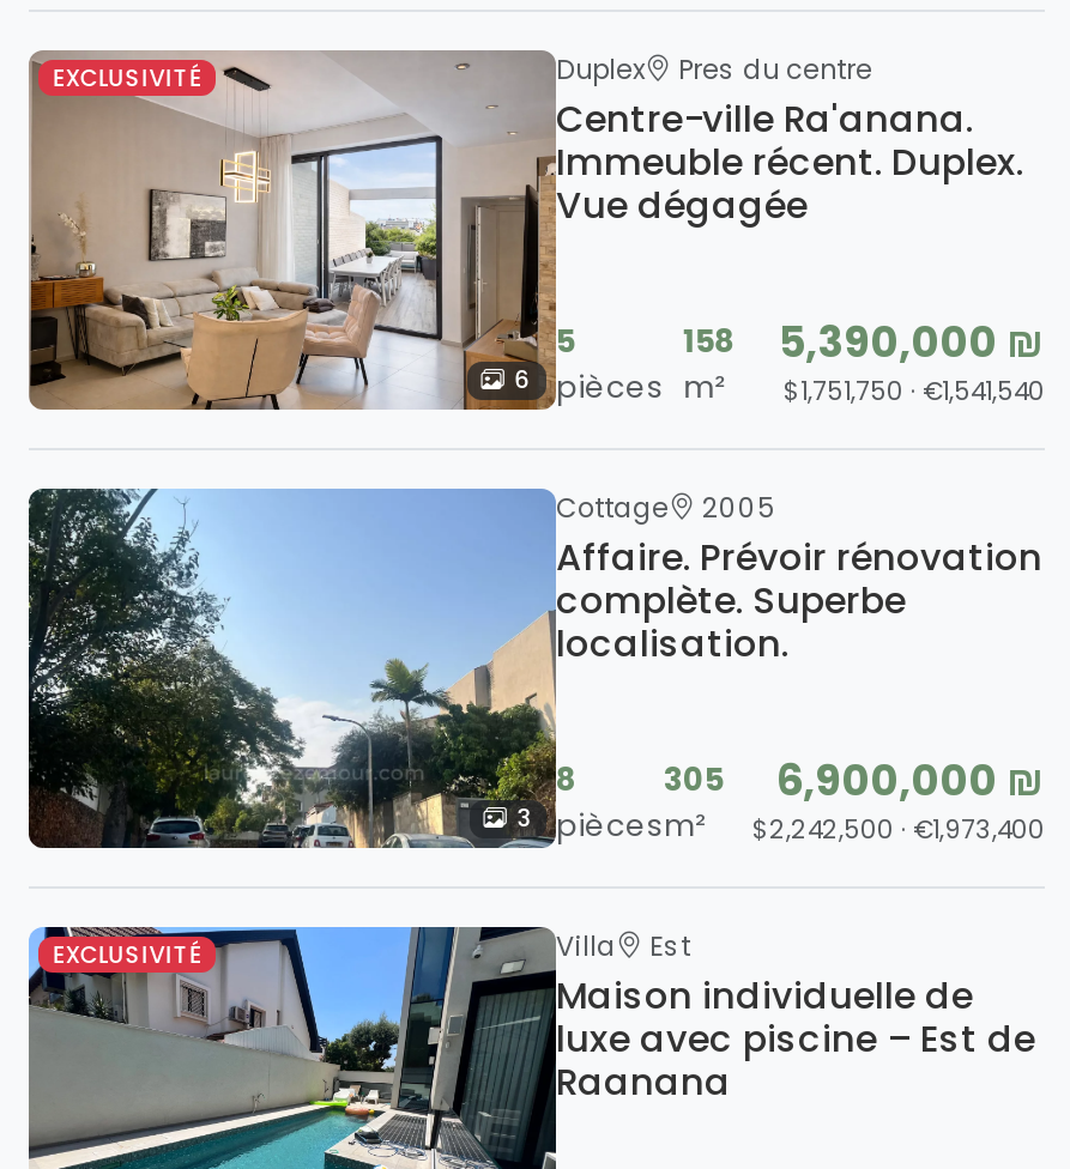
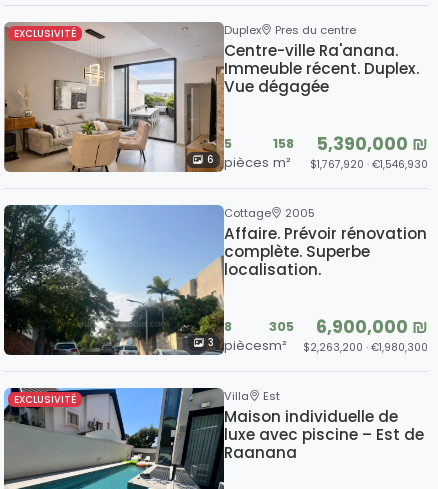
[515,365,1045,409] 6 pièces m² $1,751,750 · €1,541,540 -> [207,153,428,172] 6 pièces m² $1,767,920 · €1,546,930
[752,812,1045,848] $2,242,500 · €1,973,400 -> [303,340,428,355] $2,263,200 · €1,980,300

